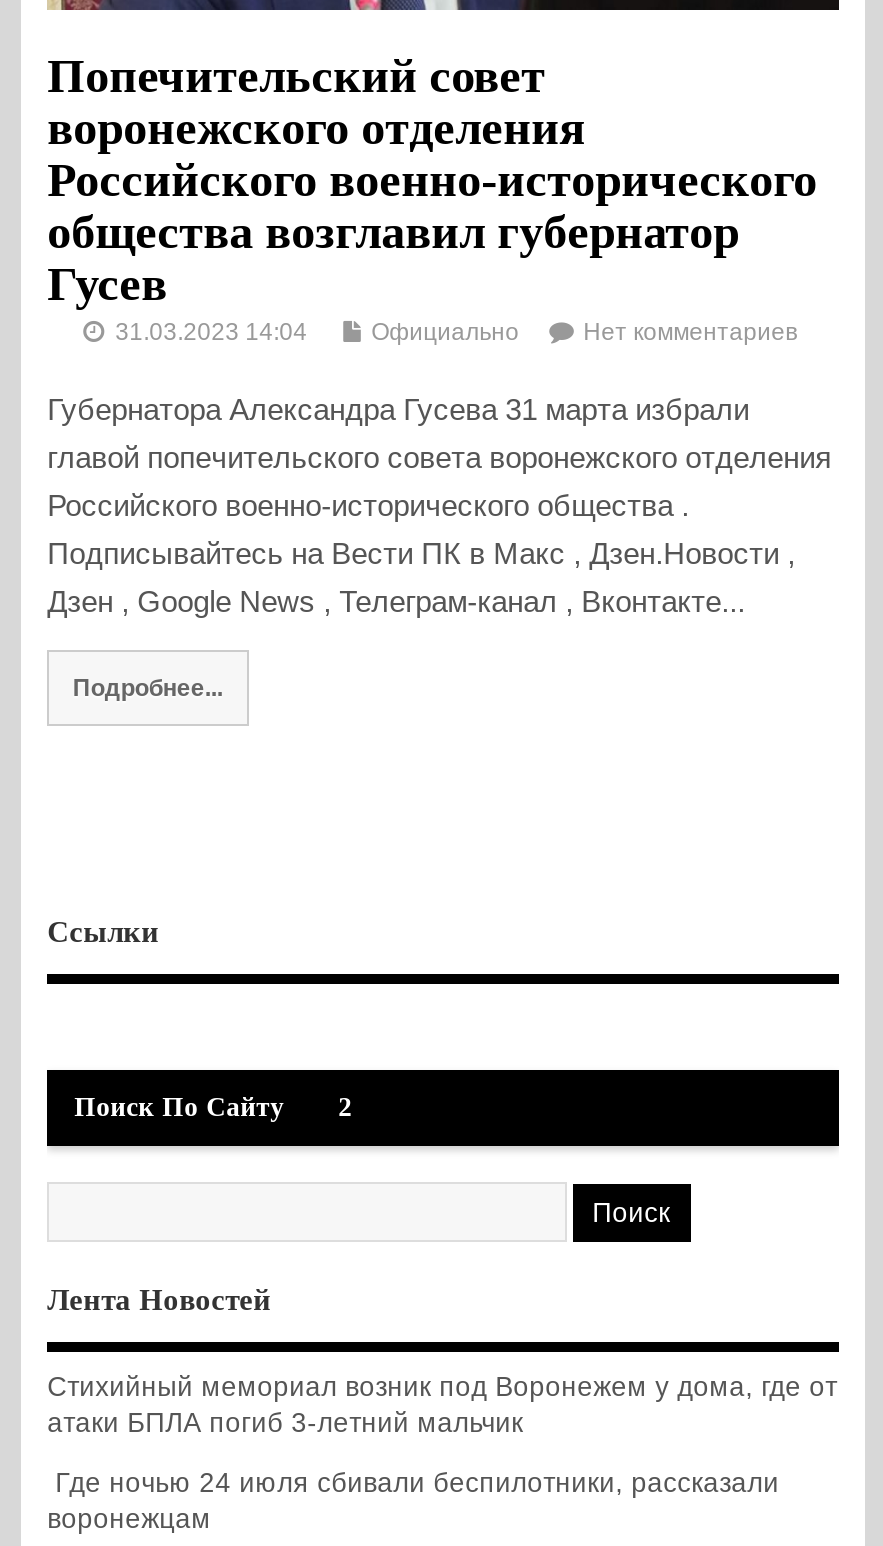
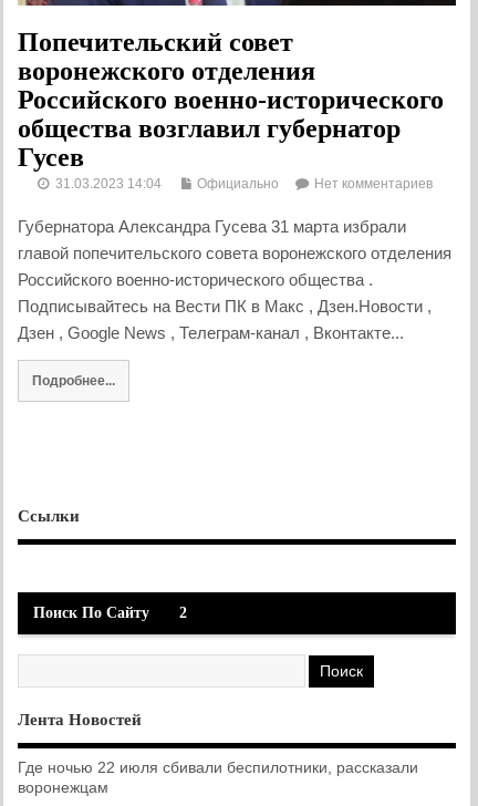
[47,1372,837,1498] Стихийный мемориал возник под Воронежем у дома, где от | атаки БПЛА погиб 3-летний мальчик | Где ночью 24 июля сбивали беспилотники, рассказали -> [18,759,418,776] Где ночью 22 июля сбивали беспилотники, рассказали

